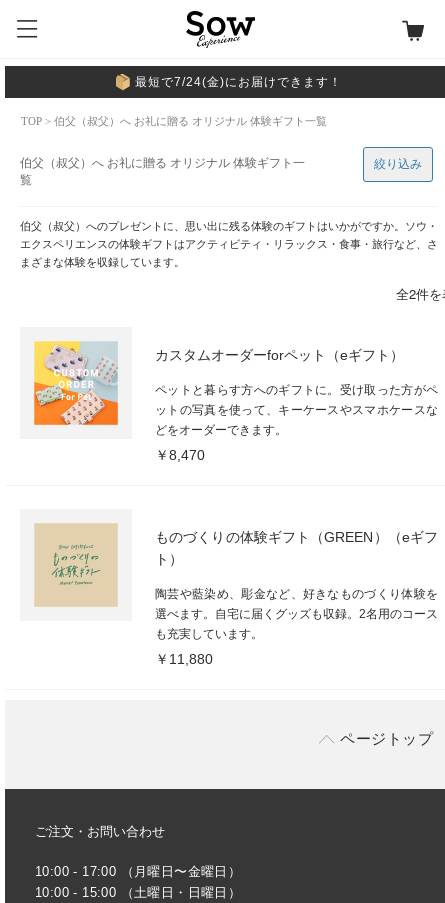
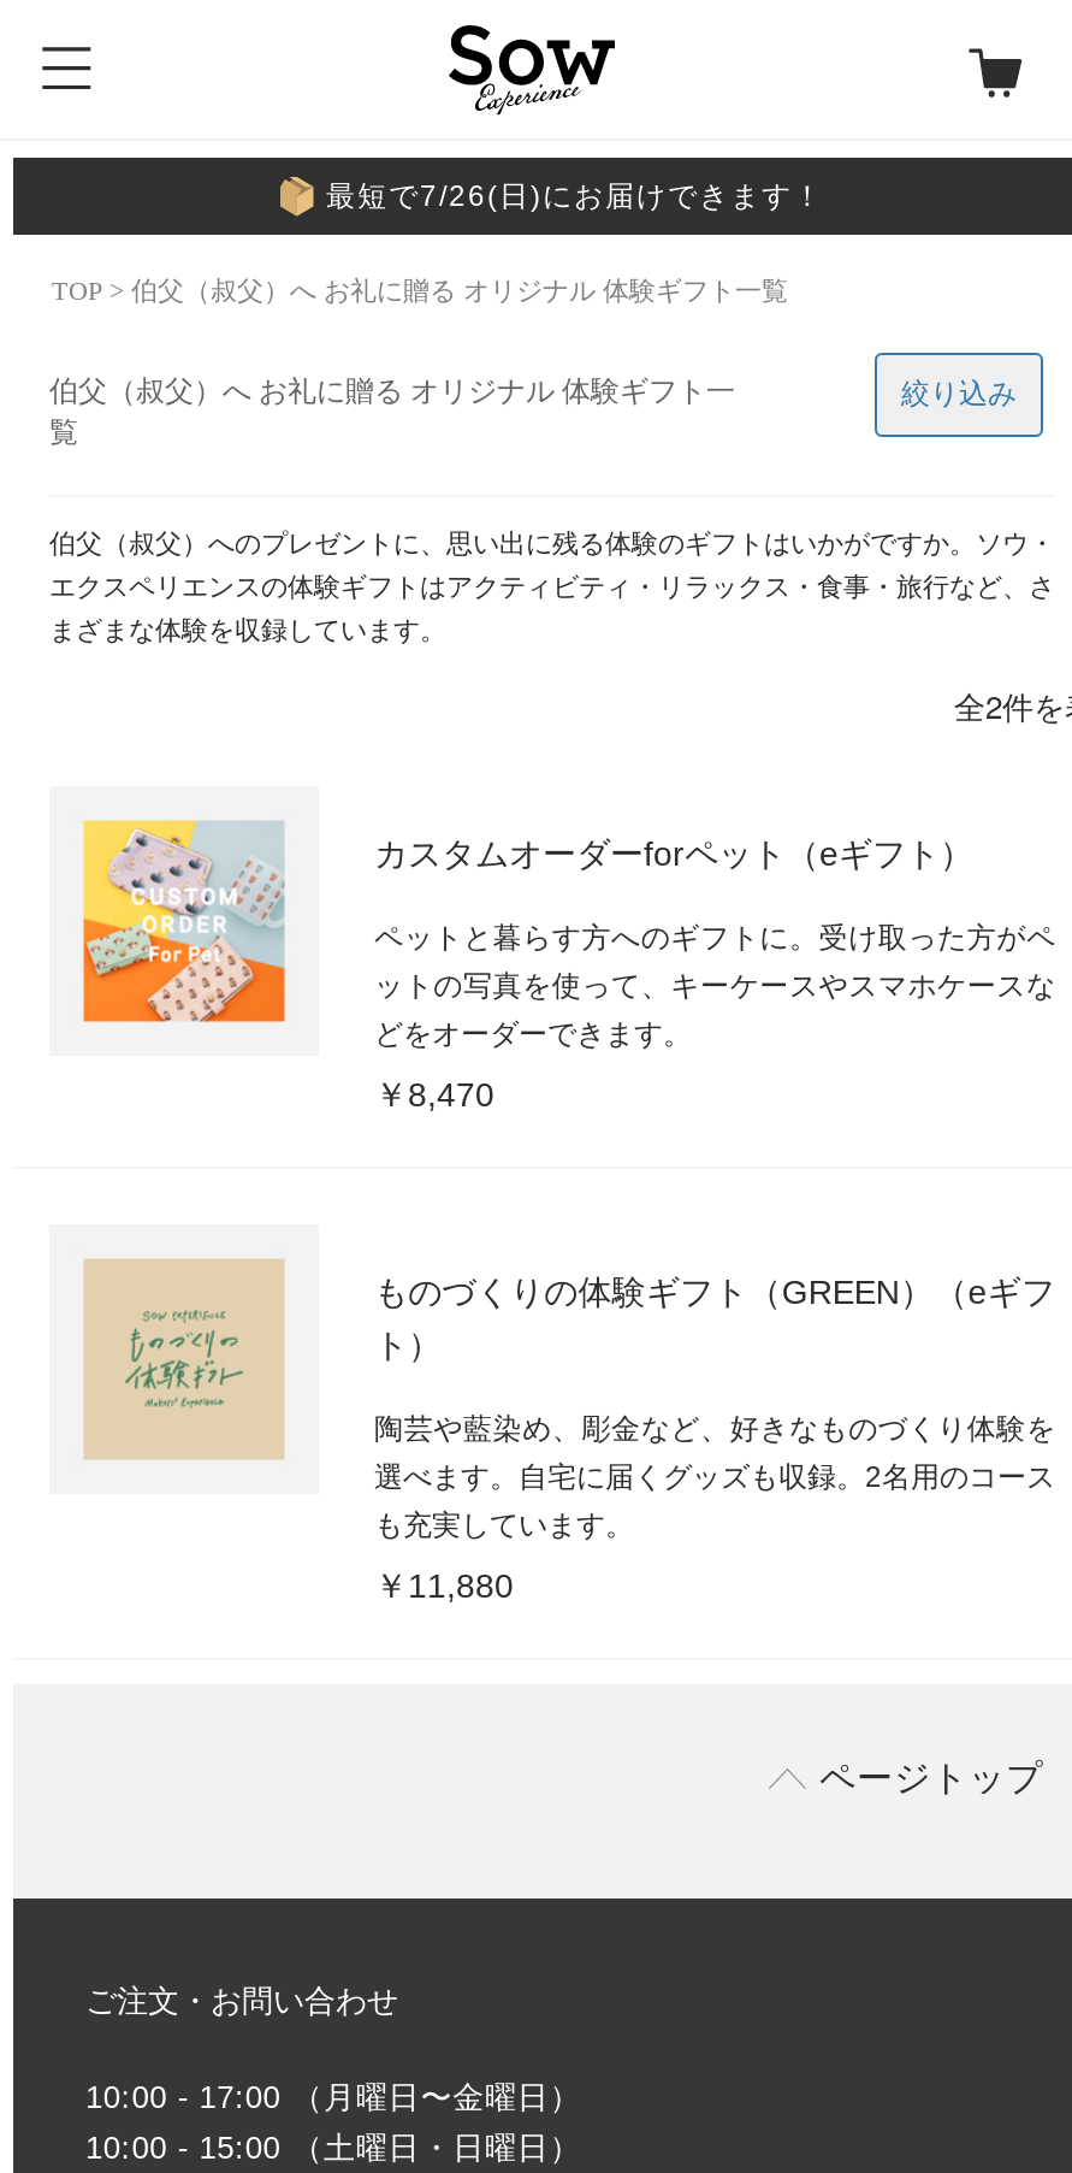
[135,75,342,89] 最短で7/24(金)にお届けできます！ -> [326,179,824,213] 最短で7/26(日)にお届けできます！

